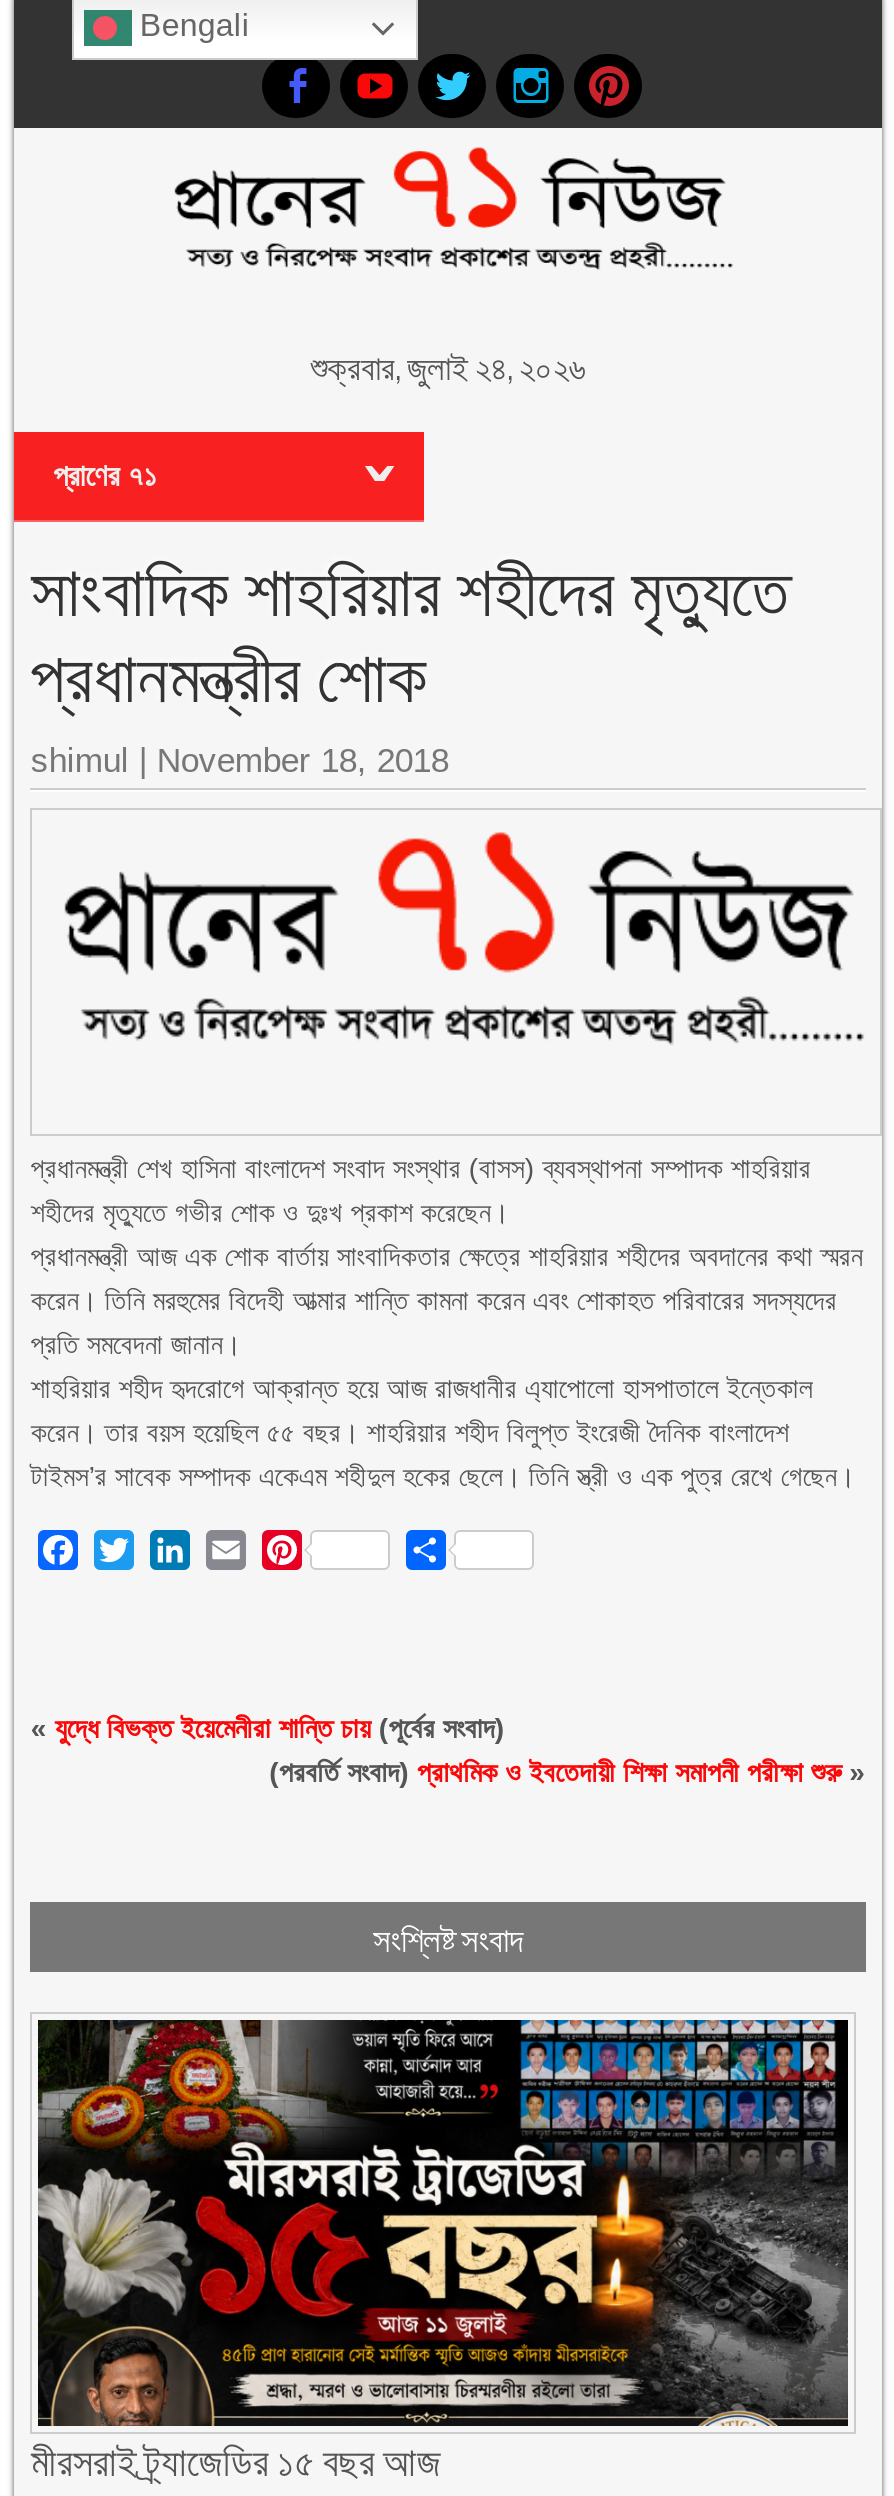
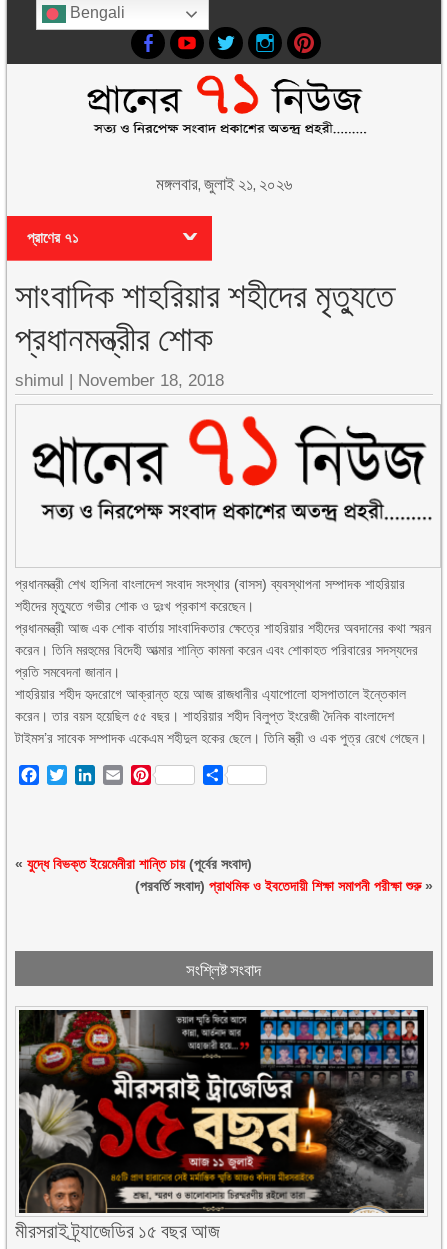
[311,340,585,390] শুক্রবার, জুলাই ২৪, ২০২৬ -> [156,170,292,195] মঙ্গলবার, জুলাই ২১, ২০২৬

